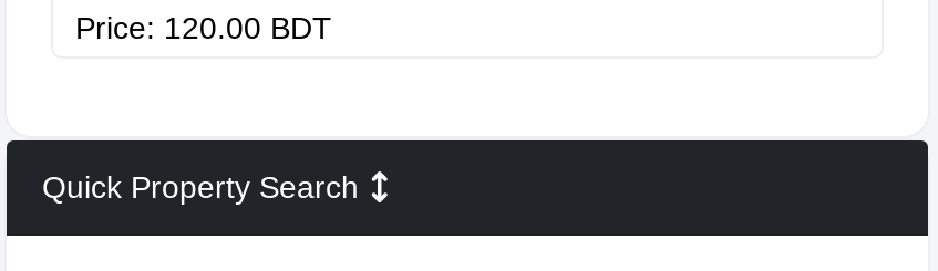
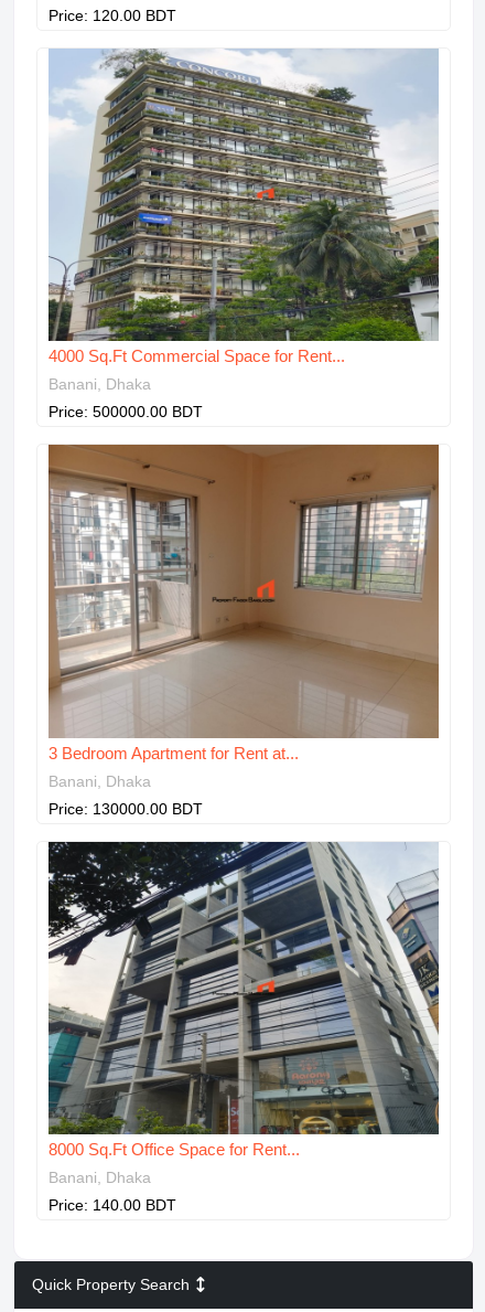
none -> [47,47,440,420] [image] | 4000 Sq.Ft Commercial Space for Rent... | Banani, Dhaka | Price: 500000.00 BDT
none -> [47,444,440,817] [image] | 3 Bedroom Apartment for Rent at... | Banani, Dhaka | Price: 130000.00 BDT
none -> [47,841,440,1214] [image] | 8000 Sq.Ft Office Space for Rent... | Banani, Dhaka | Price: 140.00 BDT

